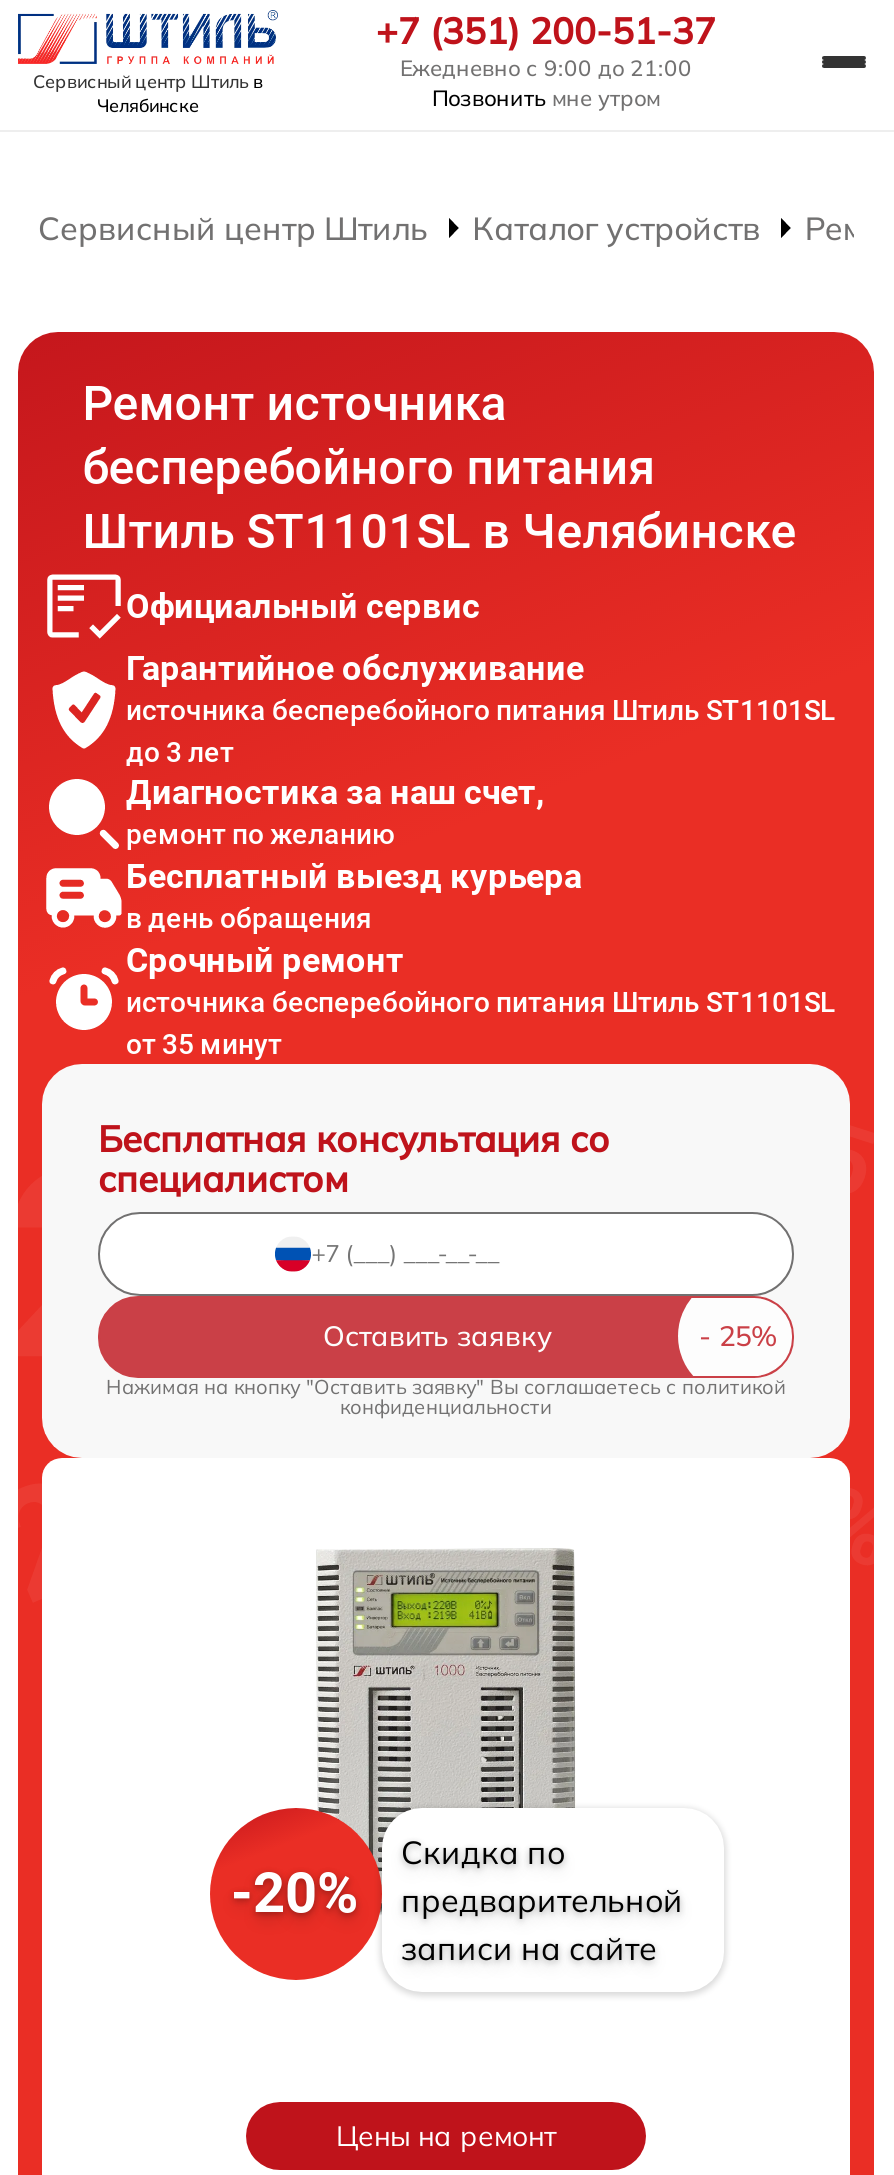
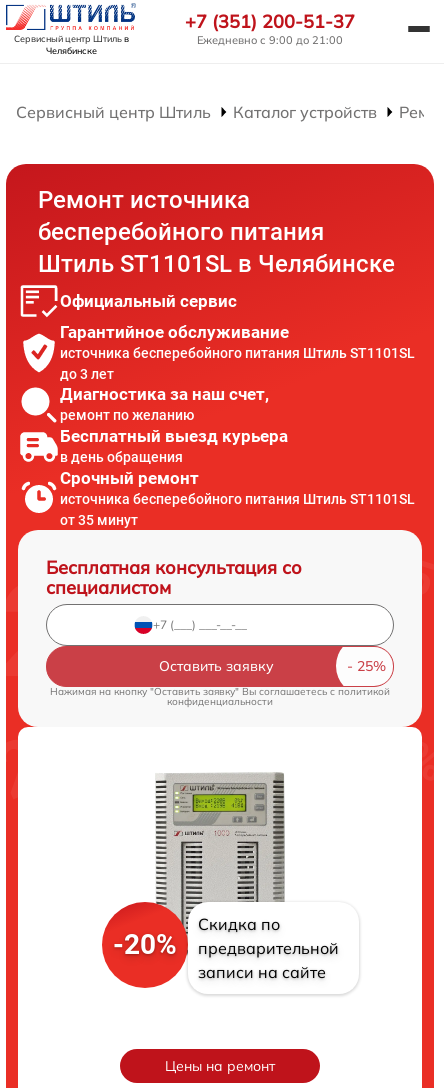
[432,85,660,113] Позвонить мне утром -> none

